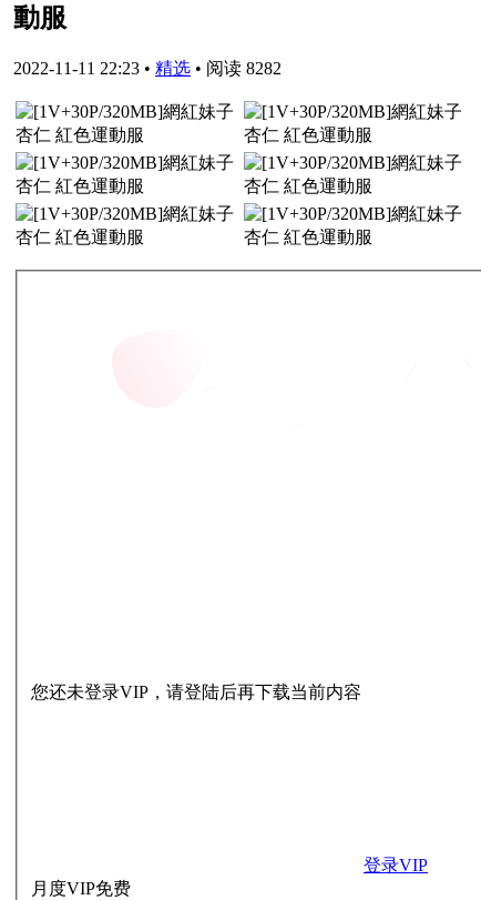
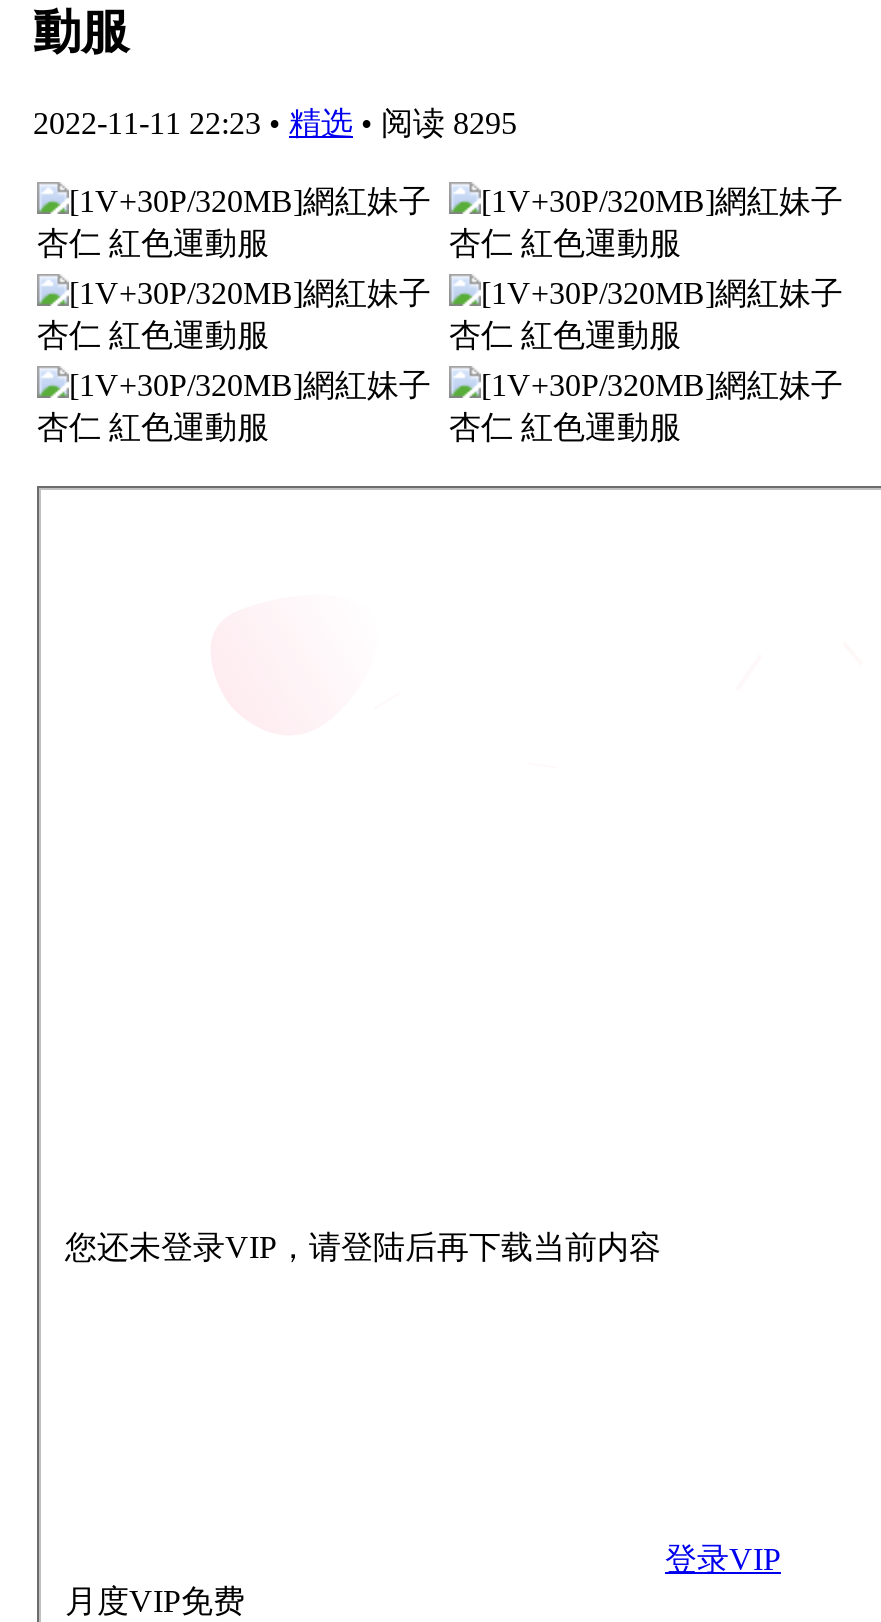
[13,59,282,77] 2022-11-11 22:23 • 精选 • 阅读 8282 -> [33,106,517,140] 2022-11-11 22:23 • 精选 • 阅读 8295

